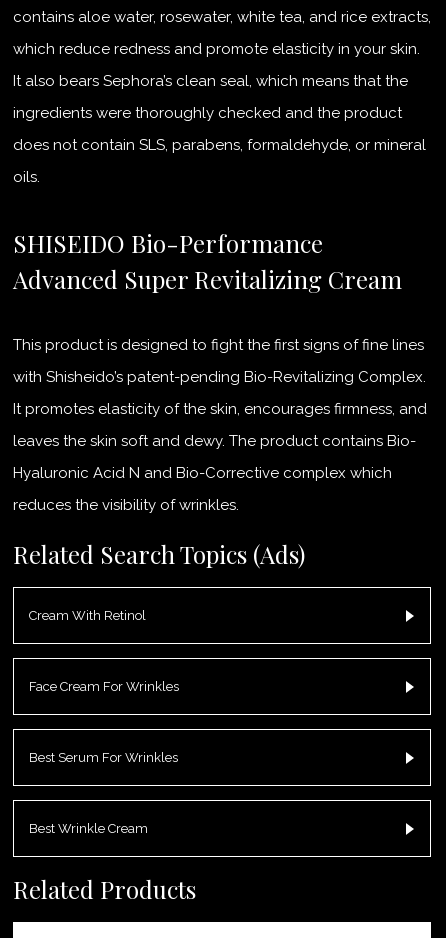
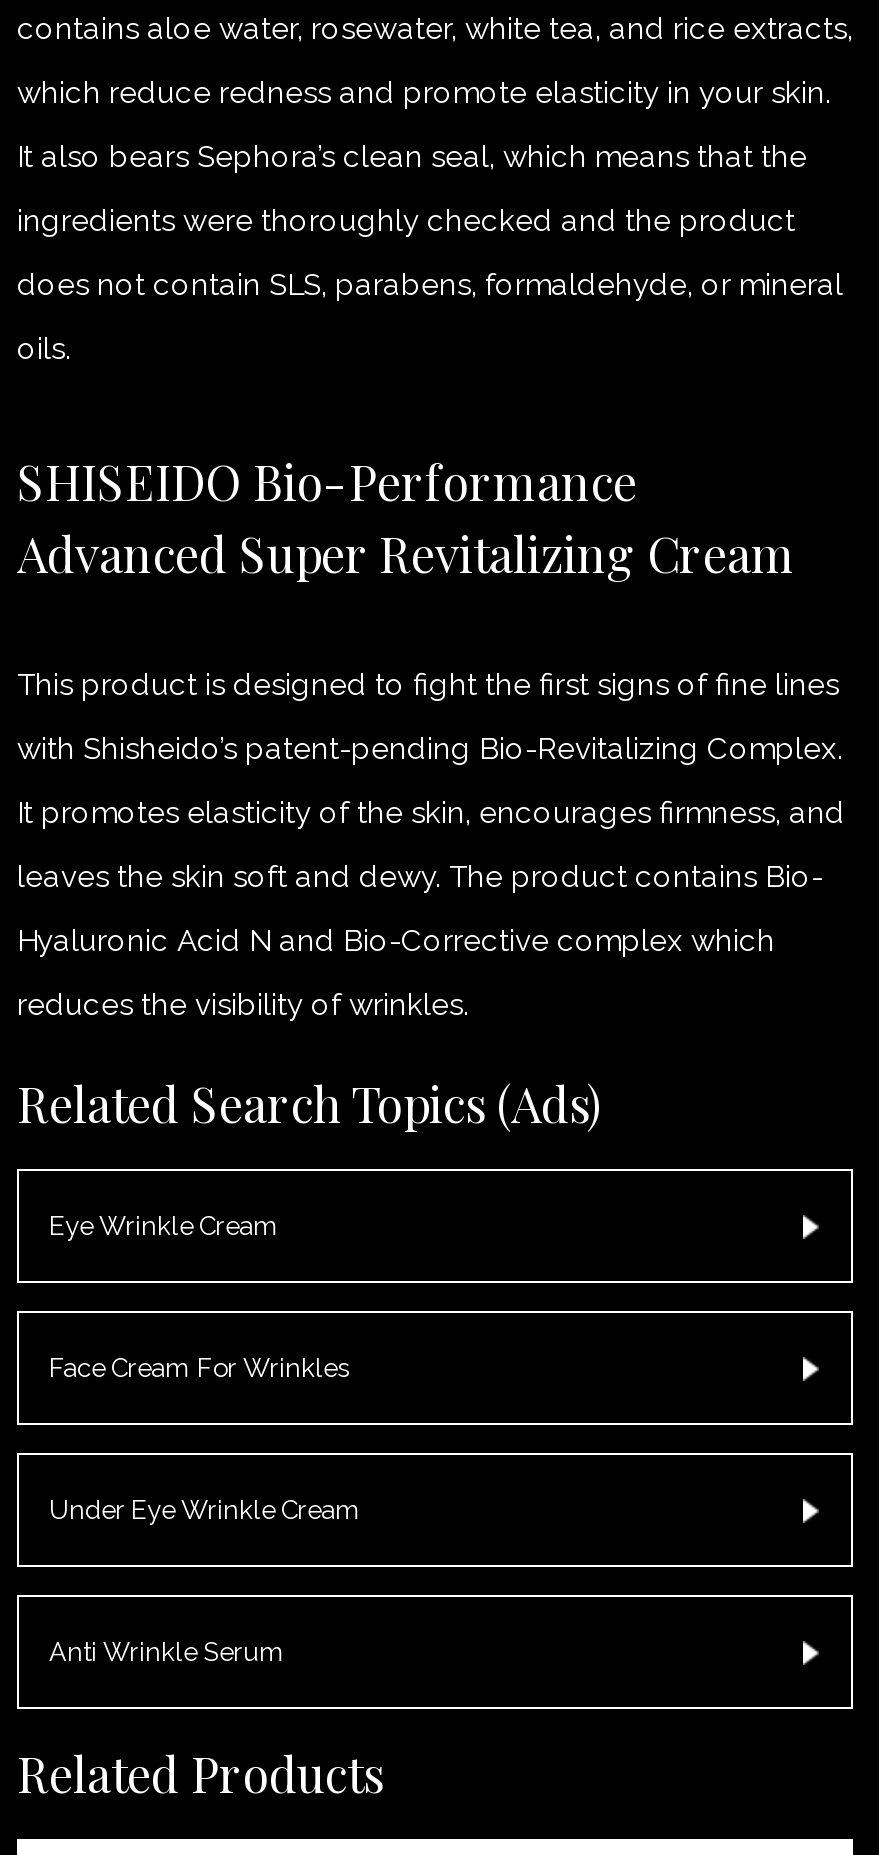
[29,607,146,622] Cream With Retinol -> [49,1210,279,1240] Eye Wrinkle Cream
[29,749,178,764] Best Serum For Wrinkles -> [49,1494,361,1524] Under Eye Wrinkle Cream
[29,820,148,835] Best Wrinkle Cream -> [49,1636,285,1666] Anti Wrinkle Serum

